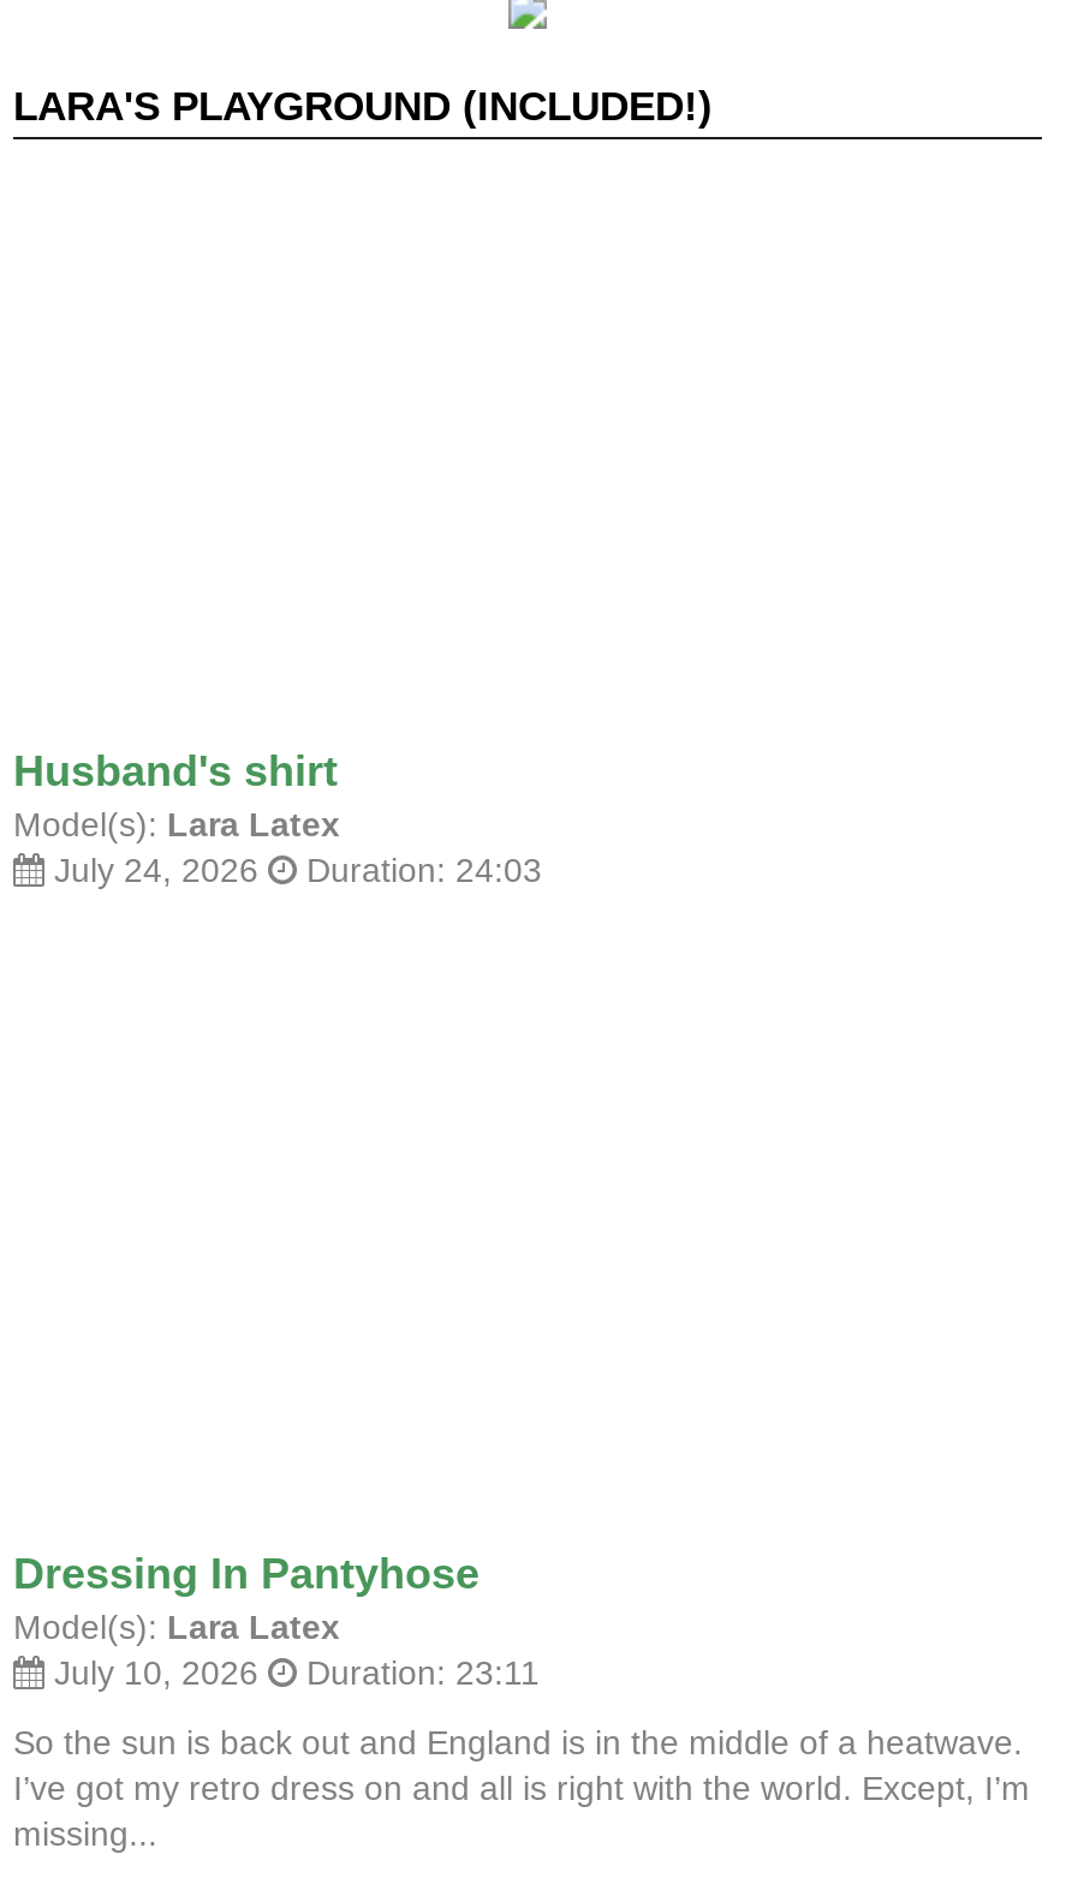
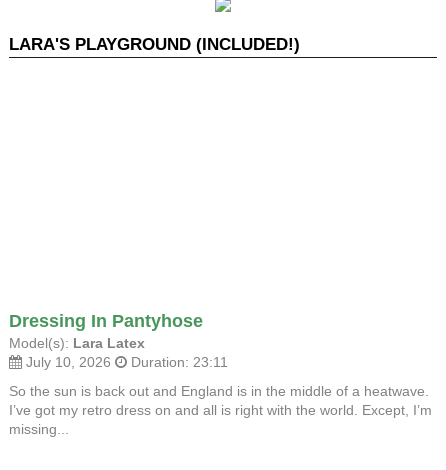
[13,748,542,889] Husband's shirt | Model(s): Lara Latex | July 24, 2026 | Duration: 24:03 -> none

